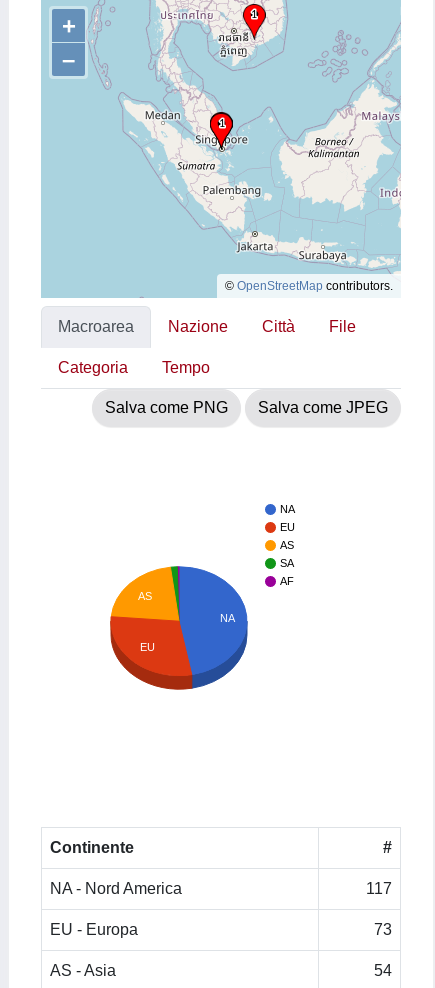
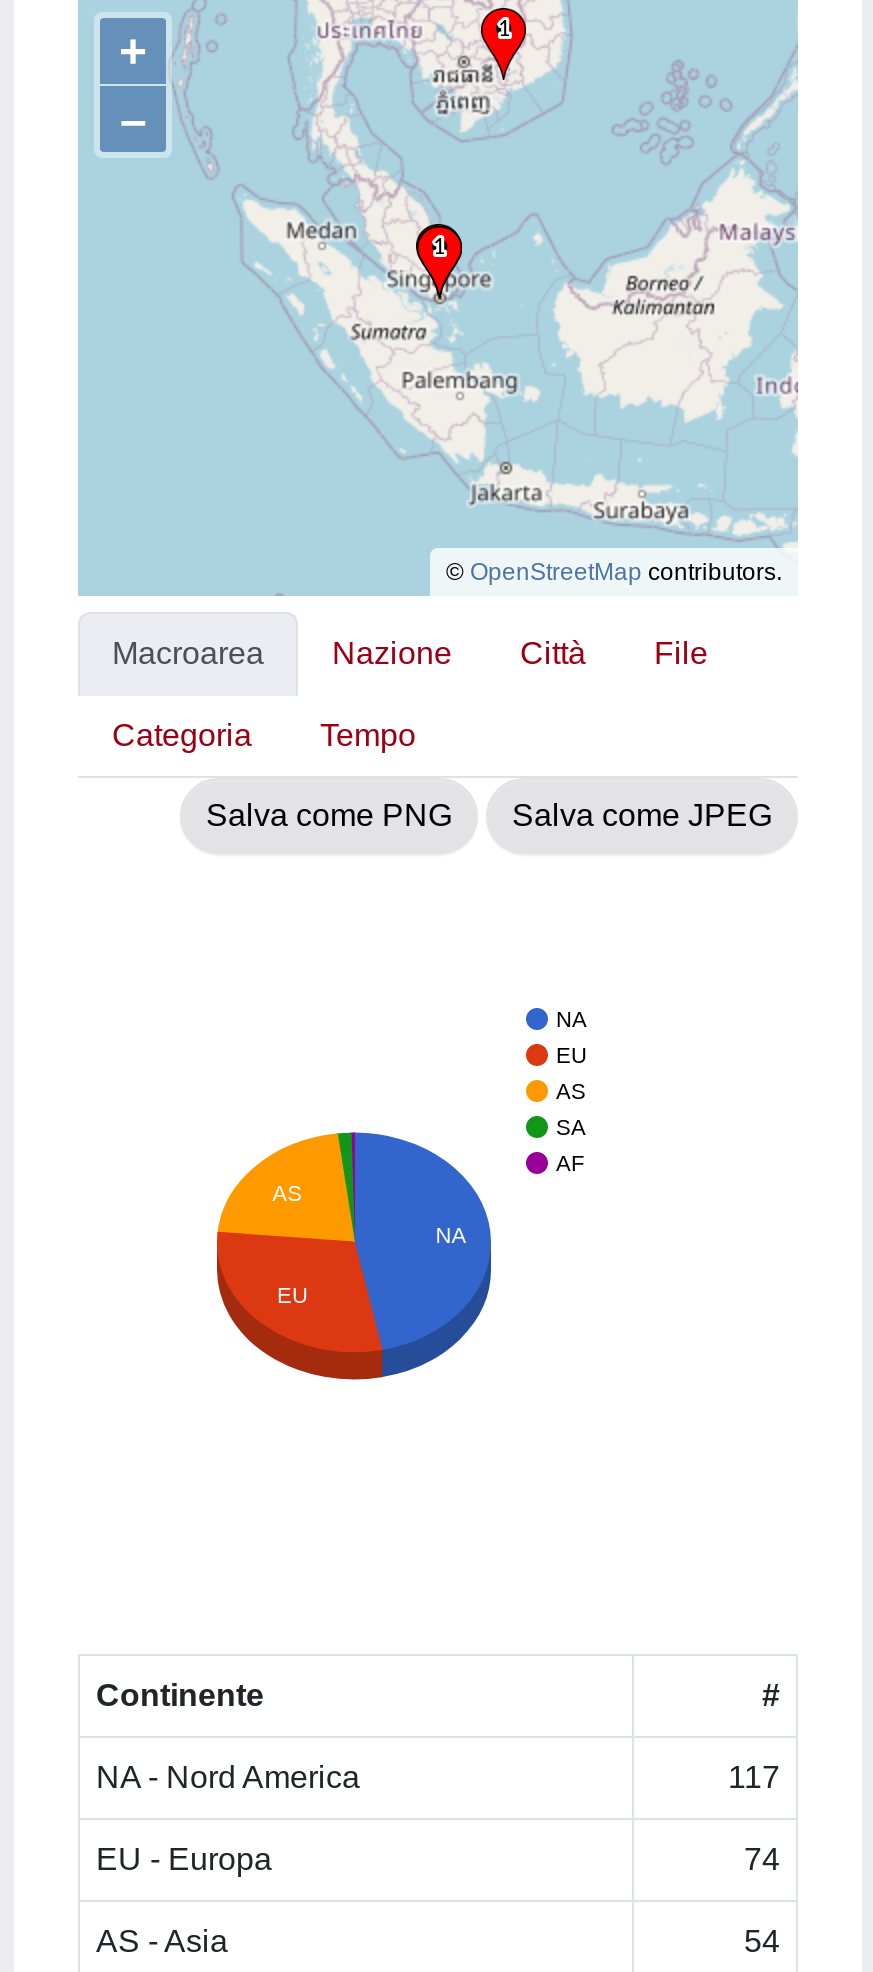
[374,921,392,938] 73 -> [744,1842,780,1876] 74

